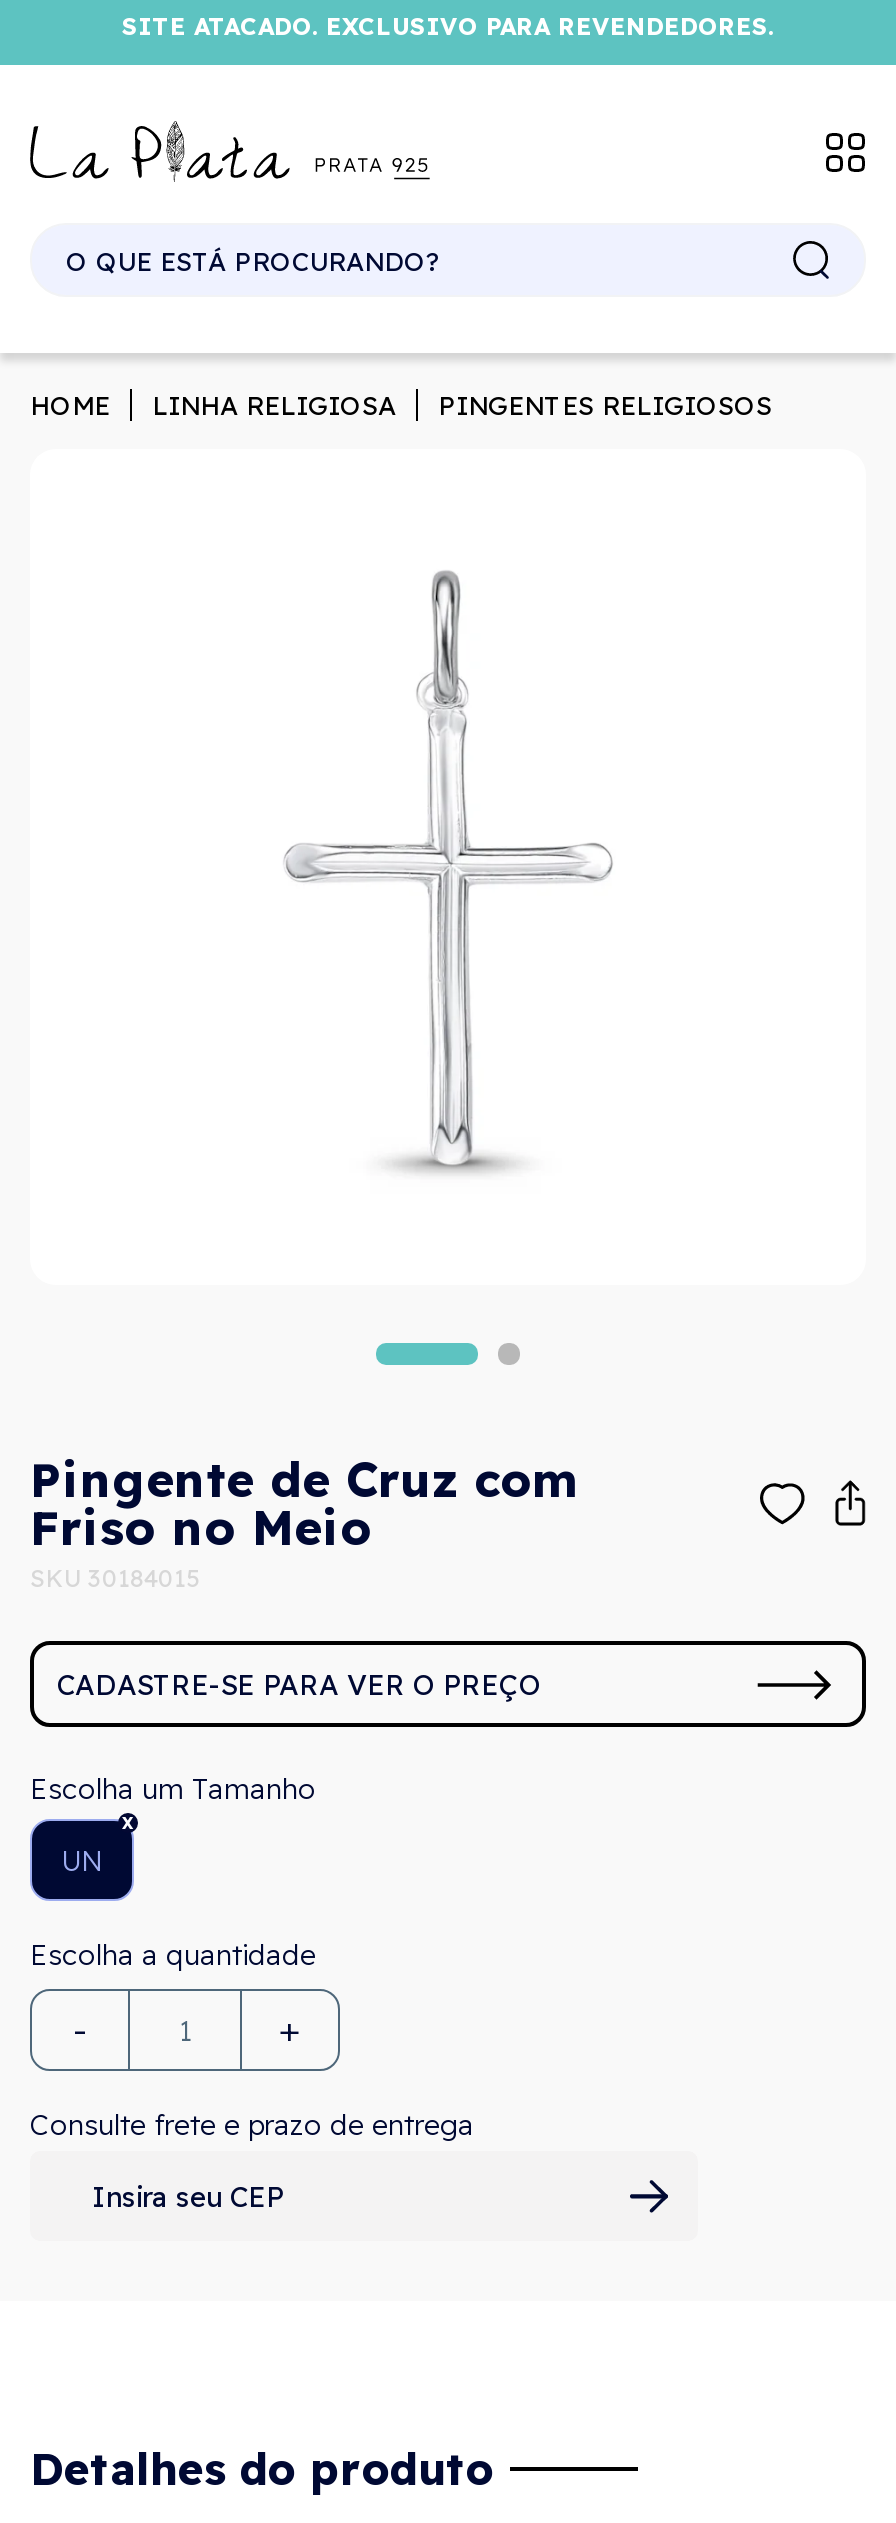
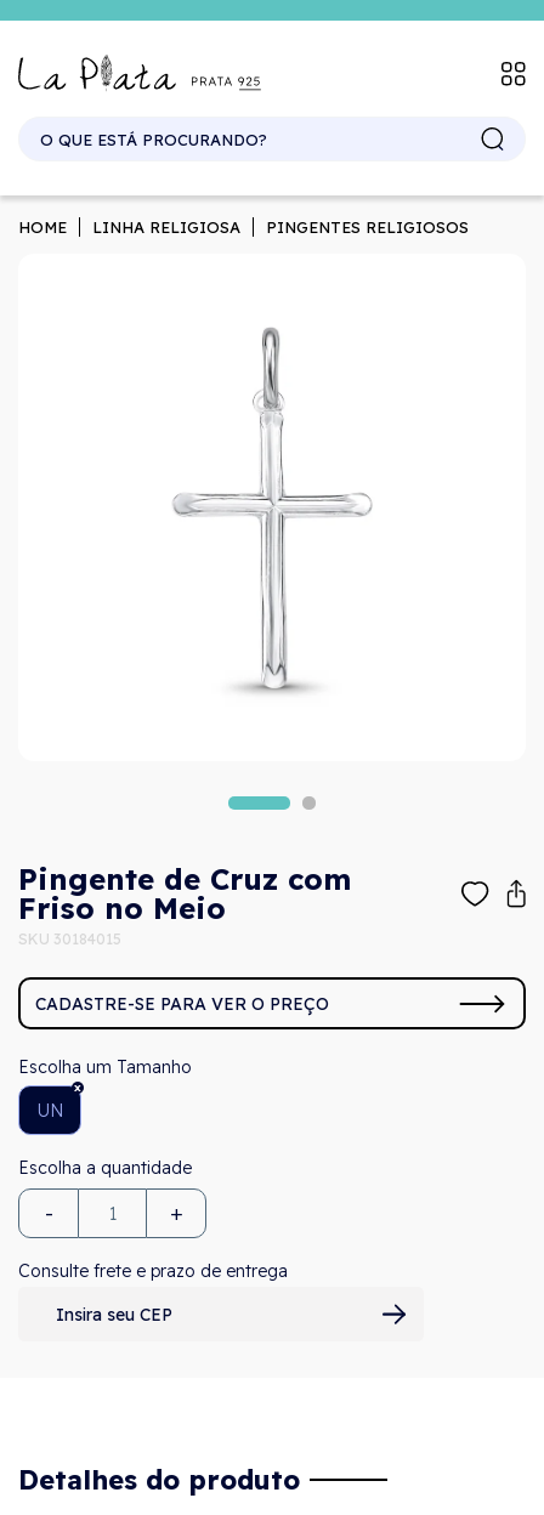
[122,11,774,41] SITE ATACADO. EXCLUSIVO PARA REVENDEDORES. -> none

